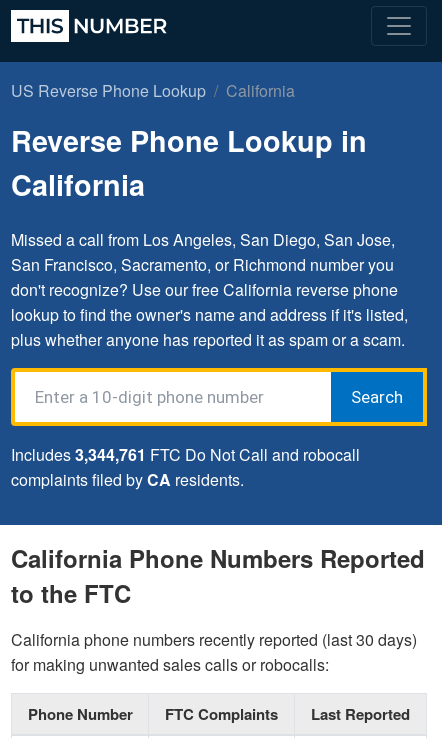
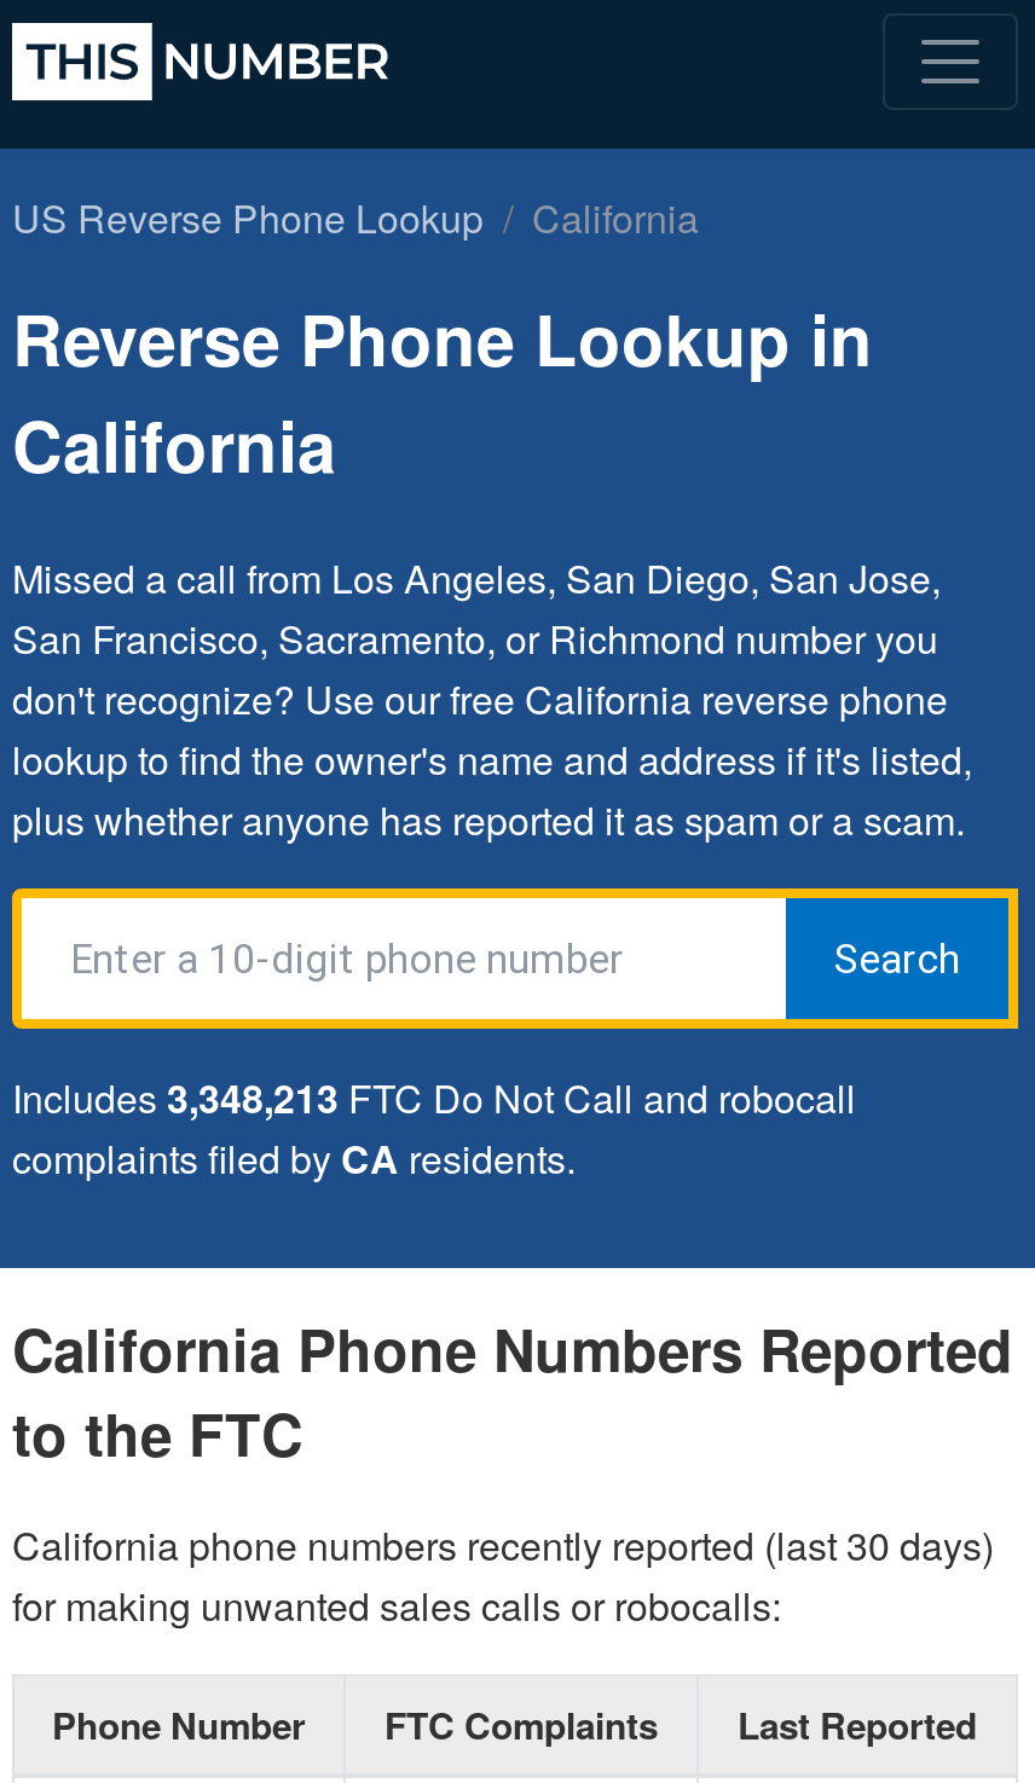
[11,443,360,466] Includes 3,344,761 FTC Do Not Call and robocall -> [12,1070,856,1125] Includes 3,348,213 FTC Do Not Call and robocall

